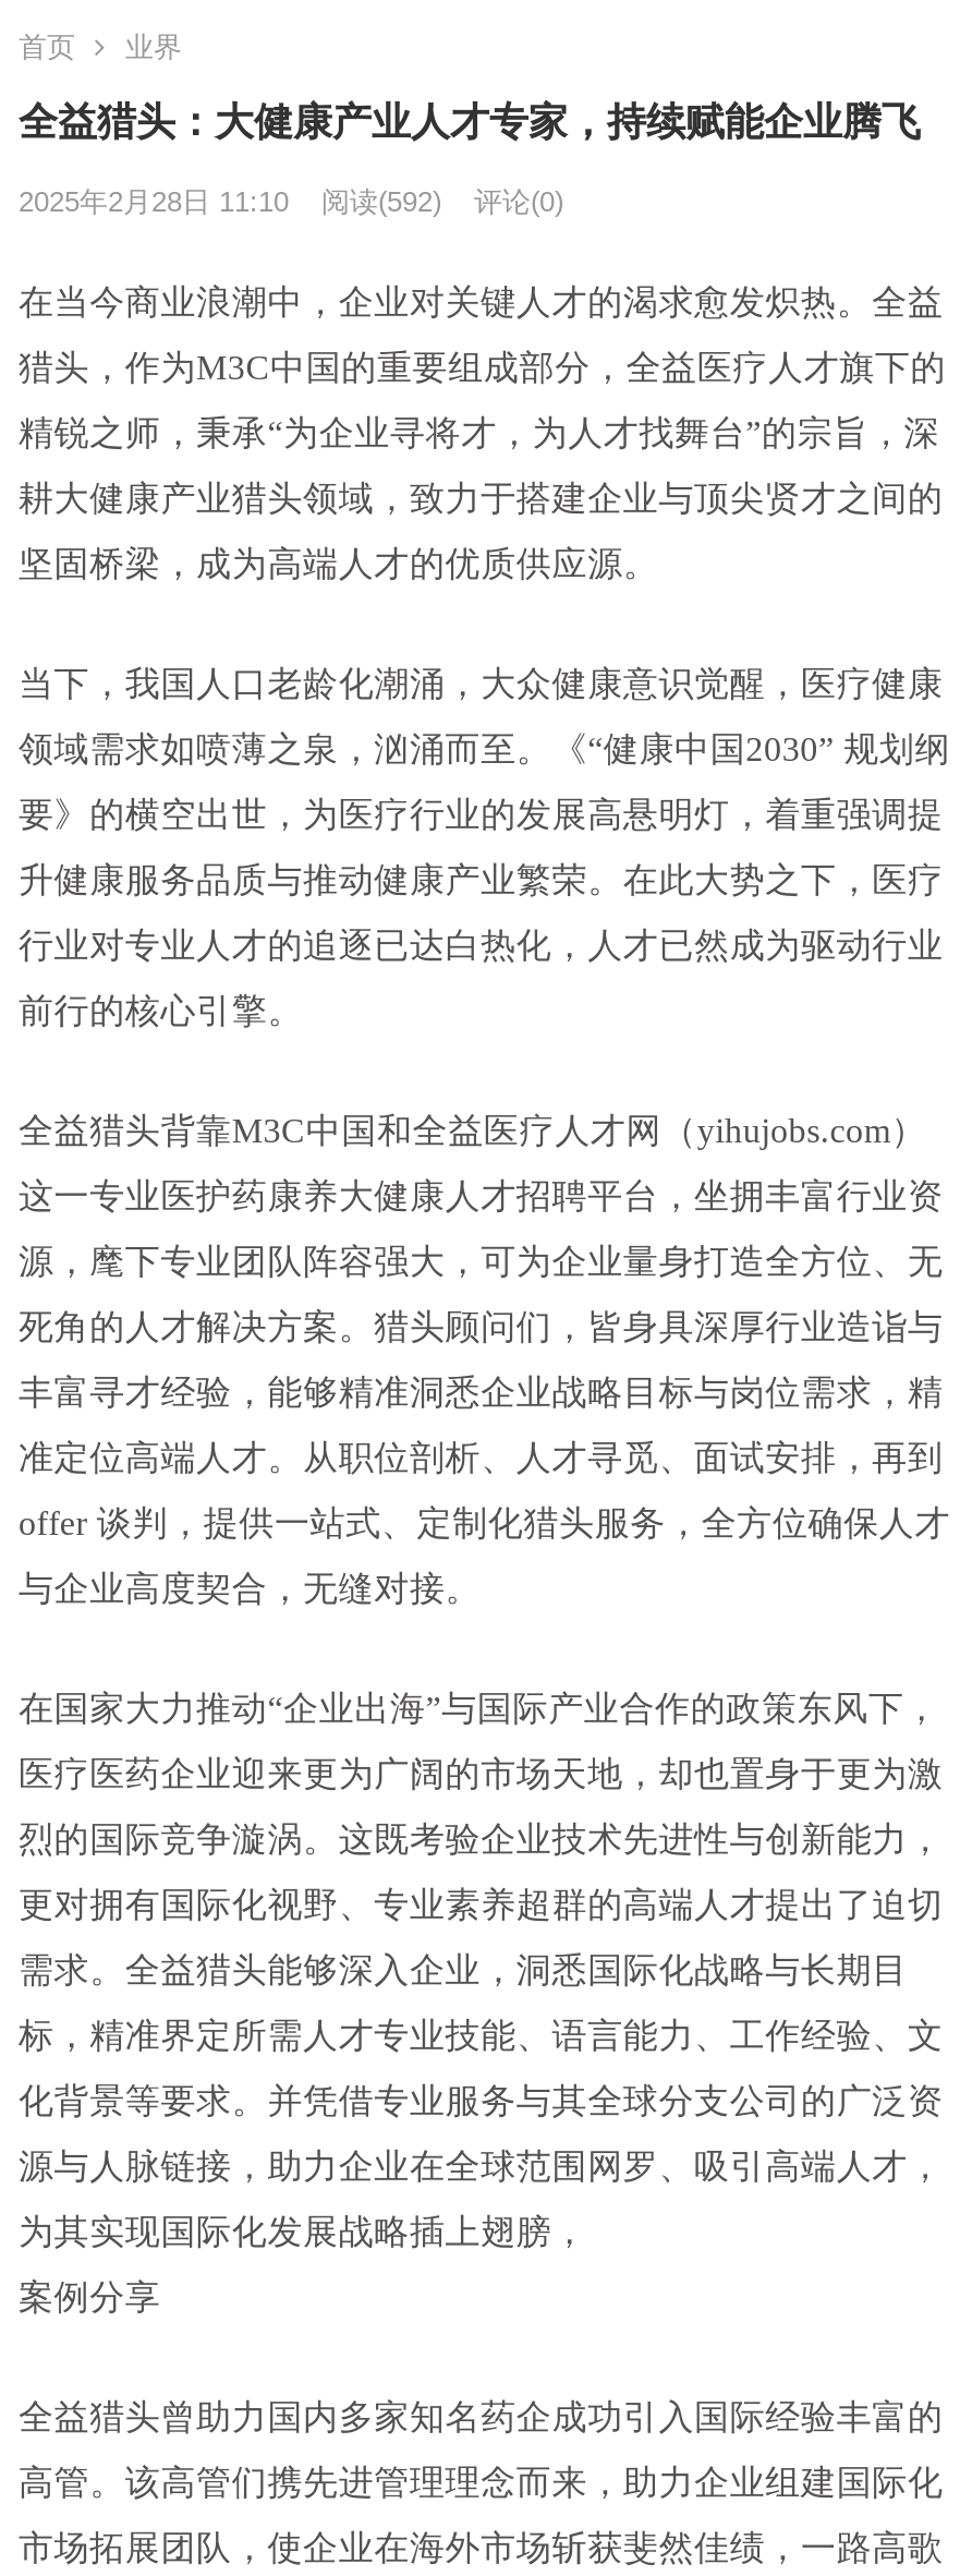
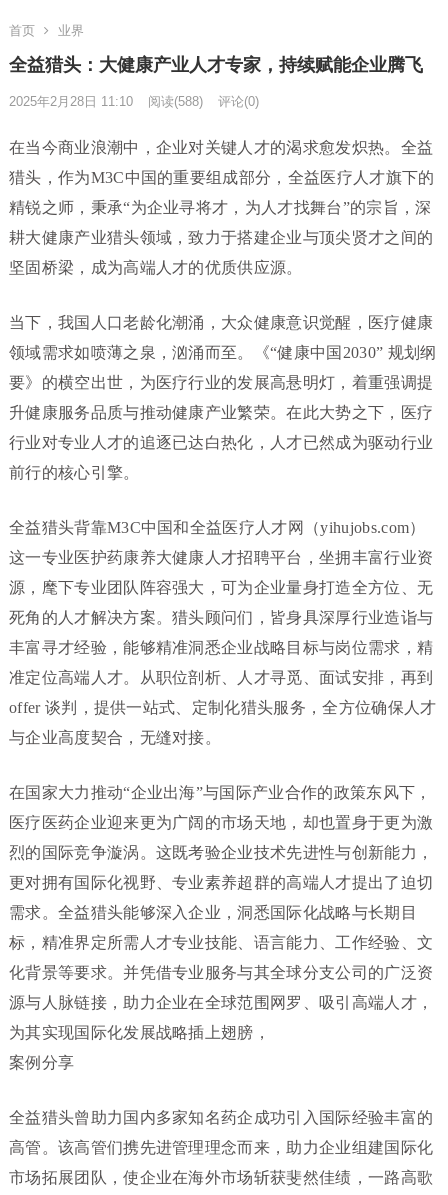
[19,185,563,218] 2025年2月28日 11:10 阅读(592) 评论(0) -> [9,94,259,109] 2025年2月28日 11:10 阅读(588) 评论(0)

